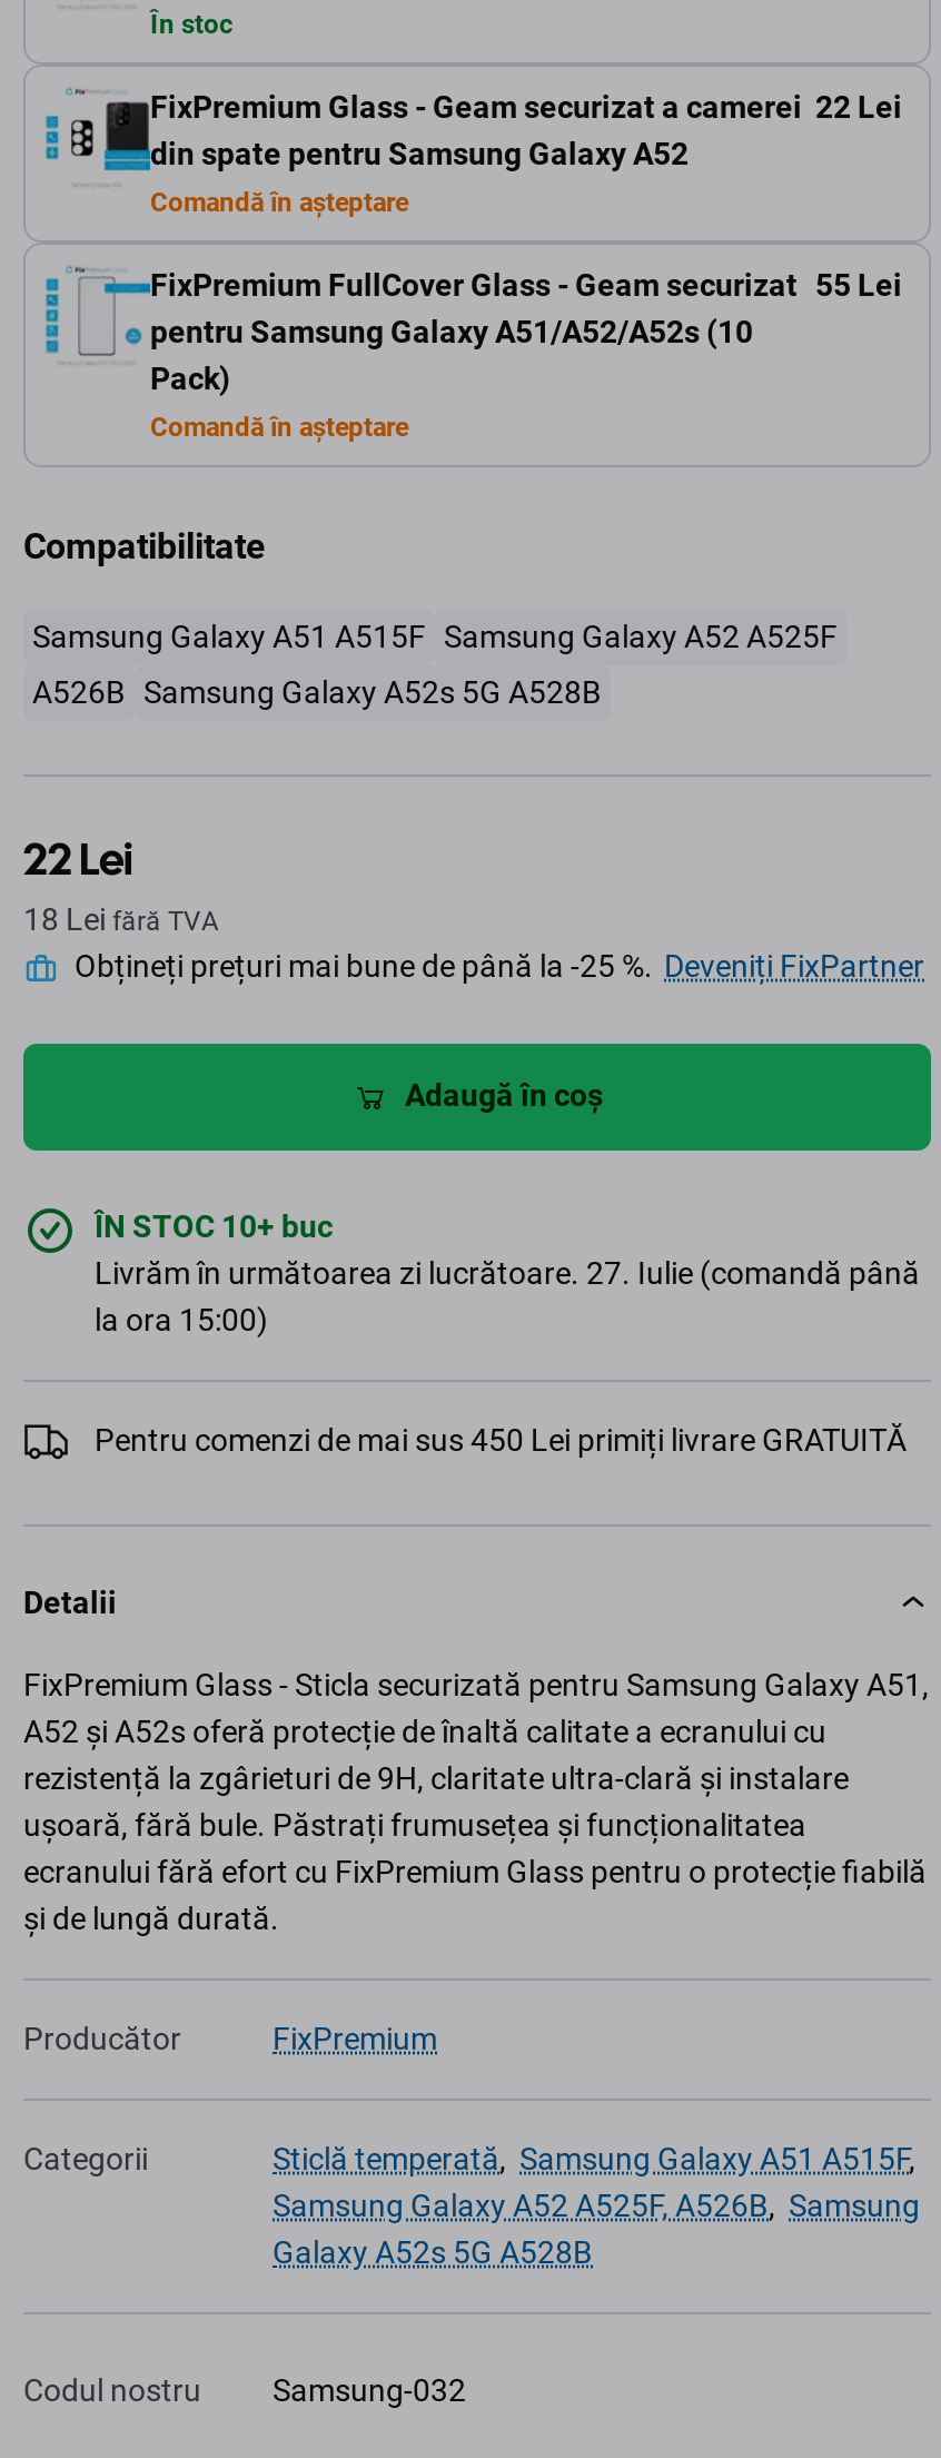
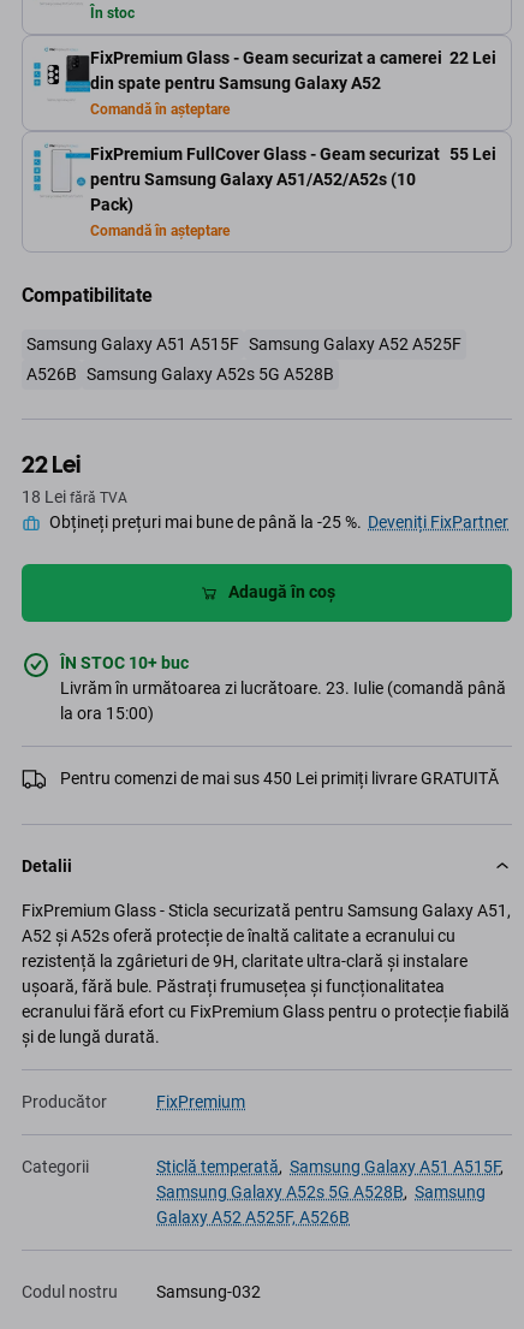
[95,1255,920,1291] Livrăm în următoarea zi lucrătoare. 27. Iulie (comandă până -> [60,678,506,697] Livrăm în următoarea zi lucrătoare. 23. Iulie (comandă până
[273,2187,920,2223] Samsung Galaxy A52 A525F, A526B, Samsung -> [156,1182,486,1201] Samsung Galaxy A52s 5G A528B, Samsung
[273,2234,593,2270] Galaxy A52s 5G A528B -> [156,1207,350,1227] Galaxy A52 A525F, A526B

